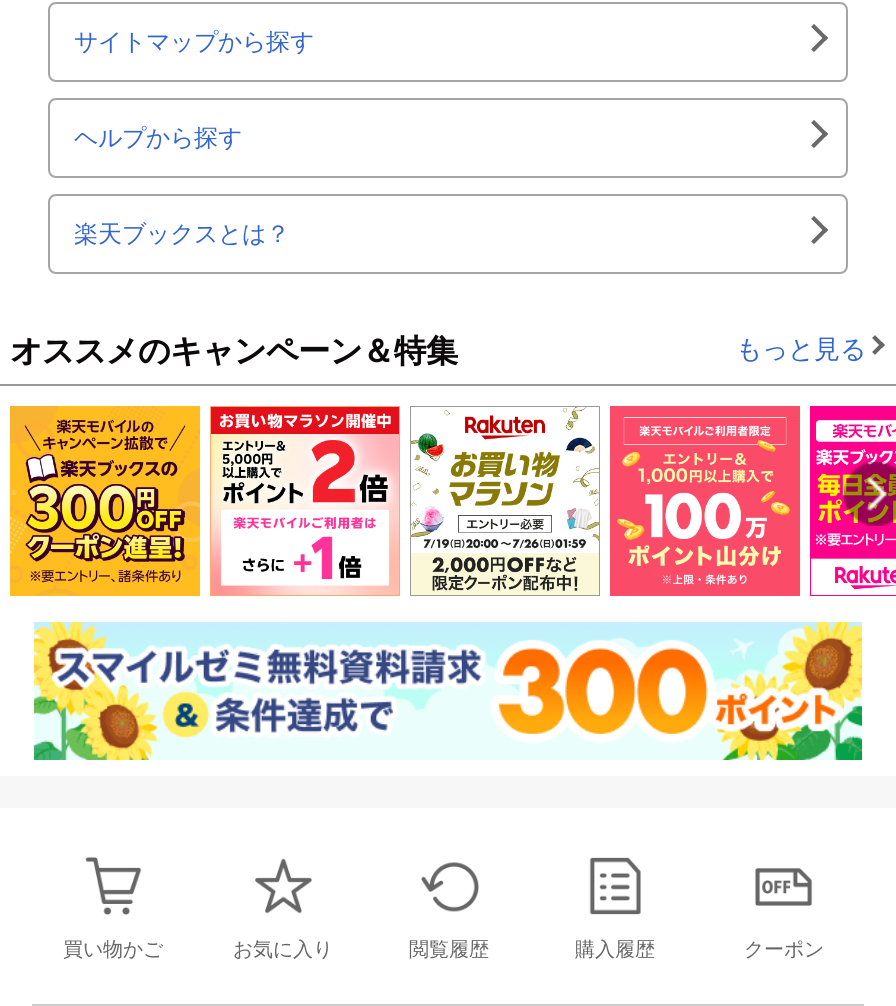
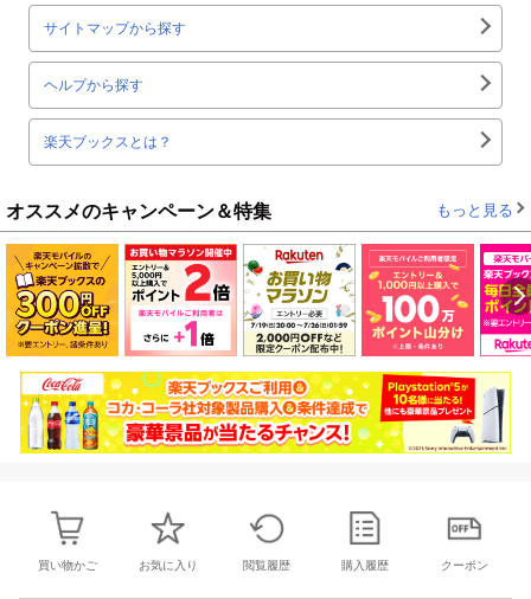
[32,622,864,762] [image] -> [19,371,512,455] [image]

